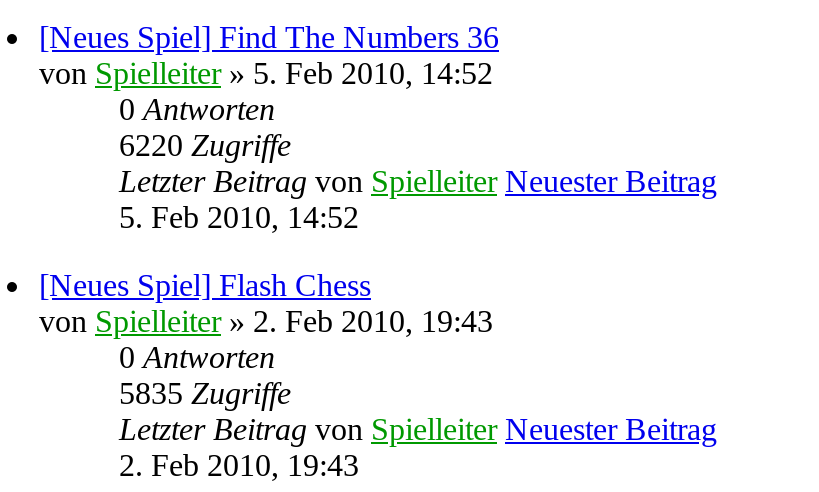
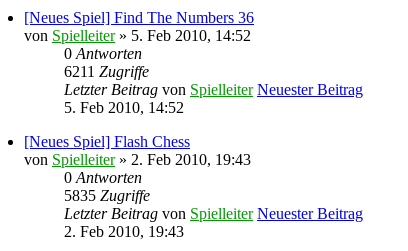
[119,128,291,162] 6220 Zugriffe -> [64,63,149,80] 6211 Zugriffe

